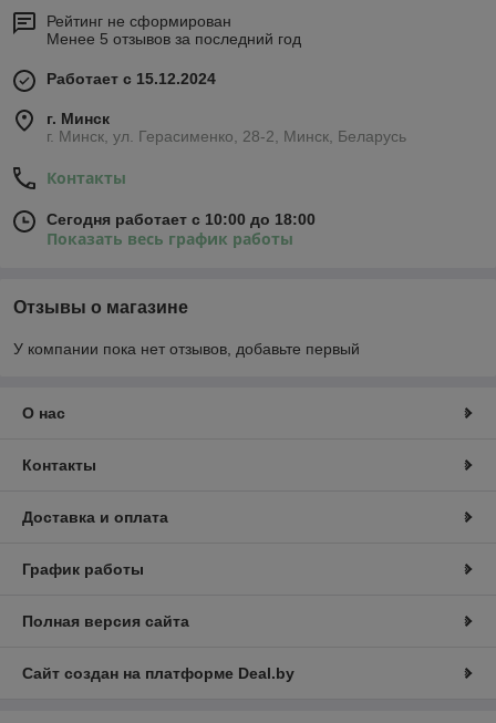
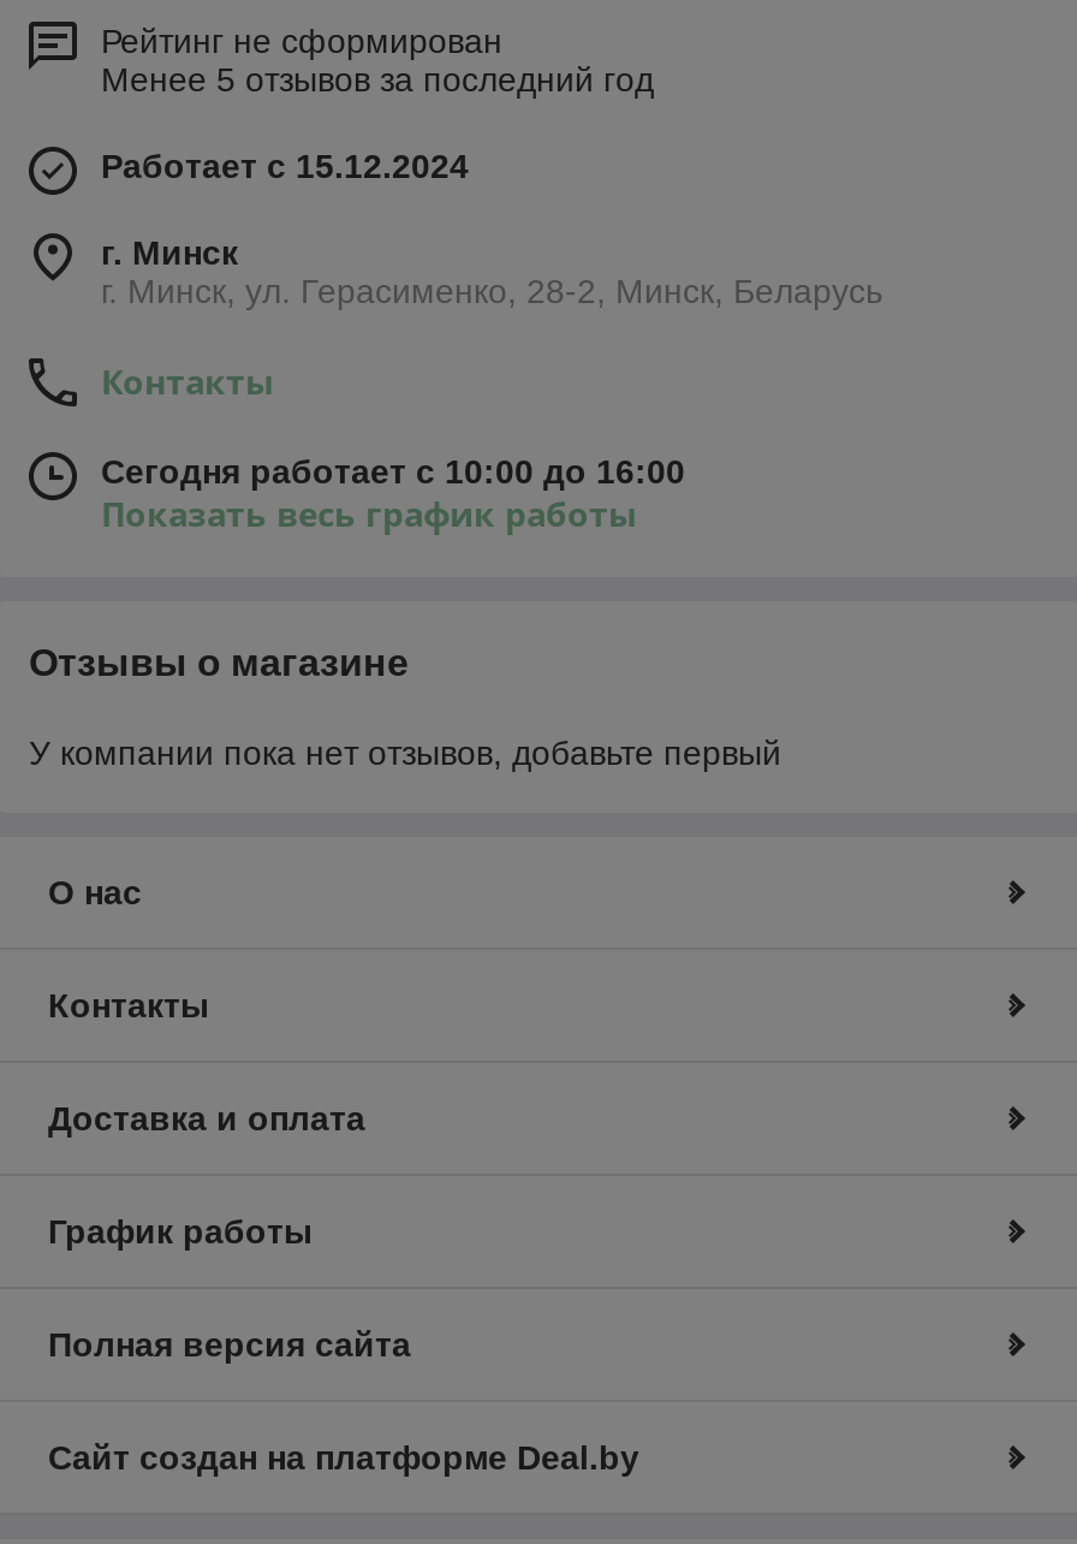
[46,211,316,229] Сегодня работает с 10:00 до 18:00 -> [101,453,685,492] Сегодня работает с 10:00 до 16:00

